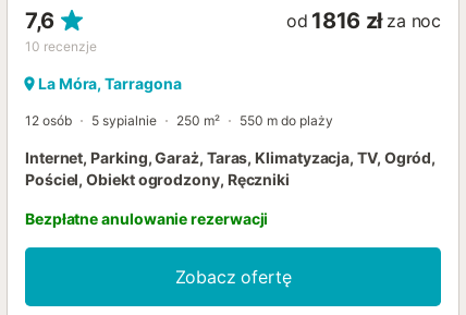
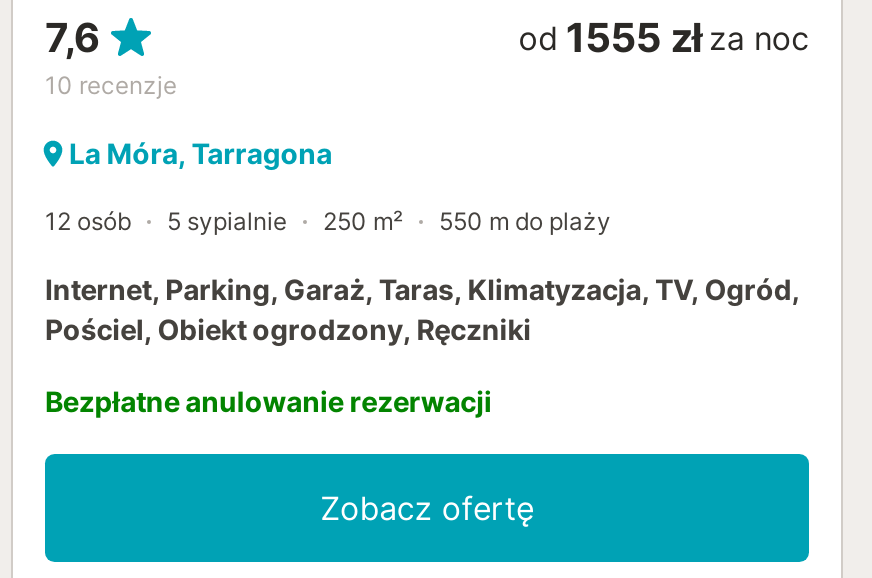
[286,8,441,34] od 1816 zł za noc -> [519,14,809,62] od 1555 zł za noc

